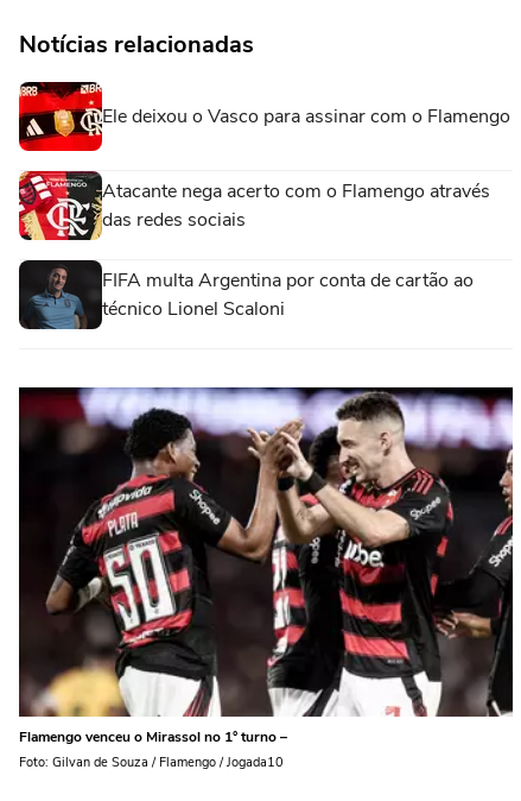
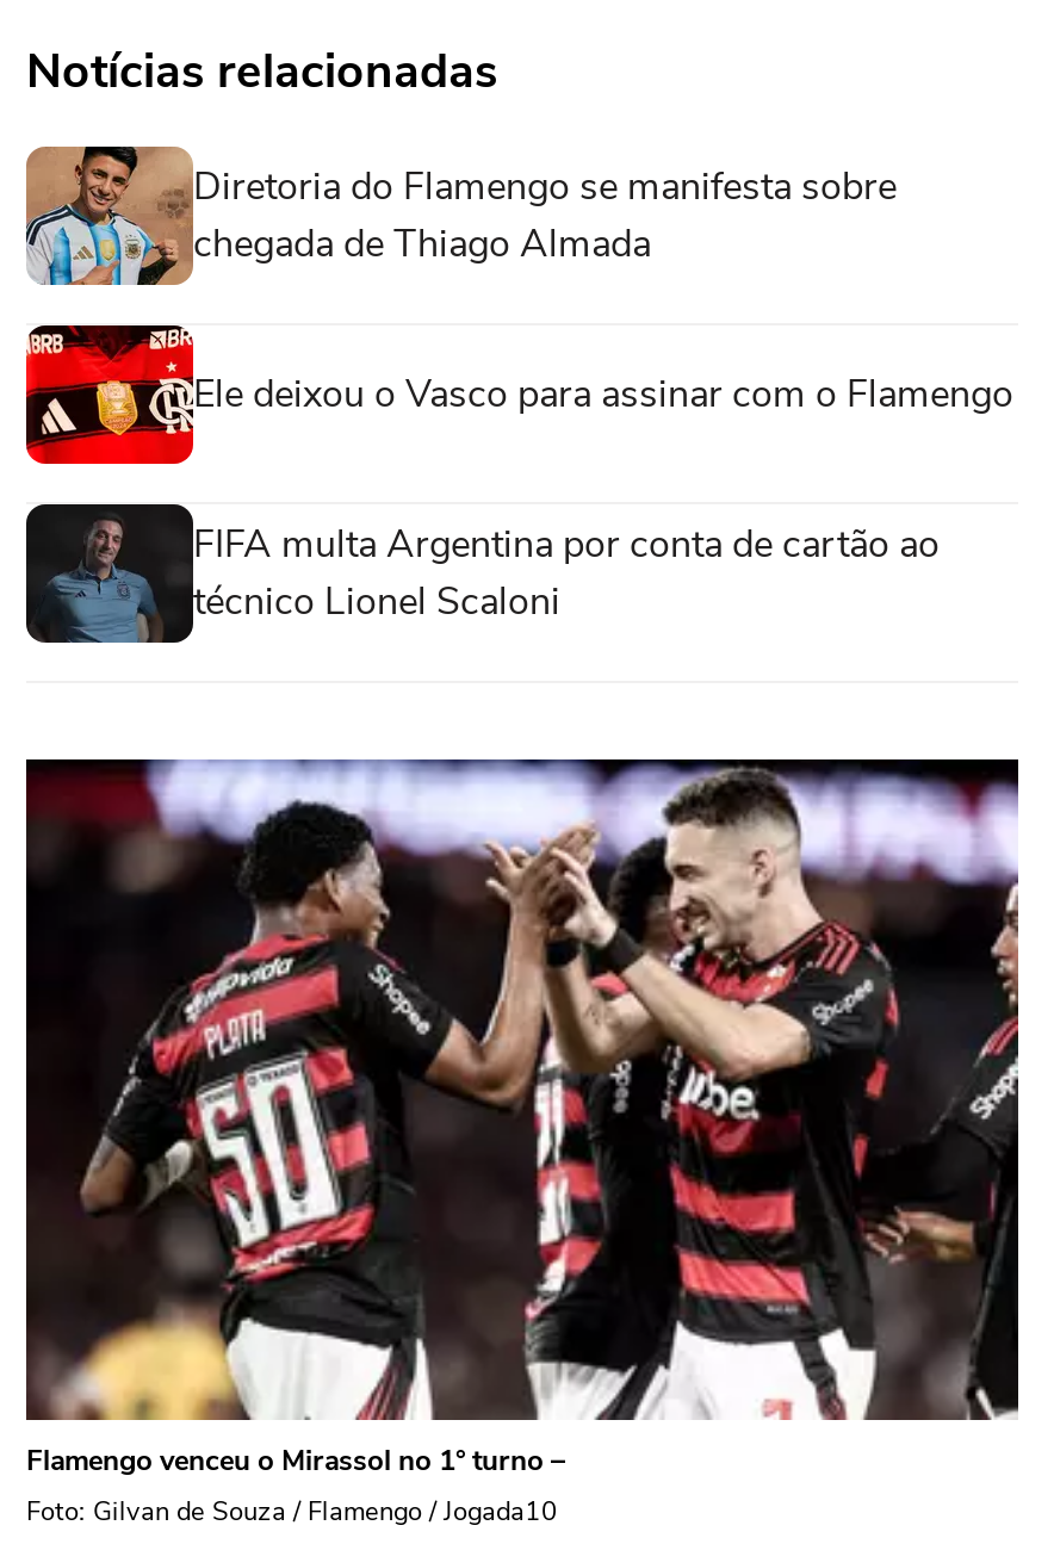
none -> [24,144,897,287] [image] | Diretoria do Flamengo se manifesta sobre | chegada de Thiago Almada
moved [18,81,510,151] -> [24,323,1013,464]: [image] | Ele deixou o Vasco para assinar com o Flamengo
[18,170,490,241] [image] | Atacante nega acerto com o Flamengo através | das redes sociais -> none

